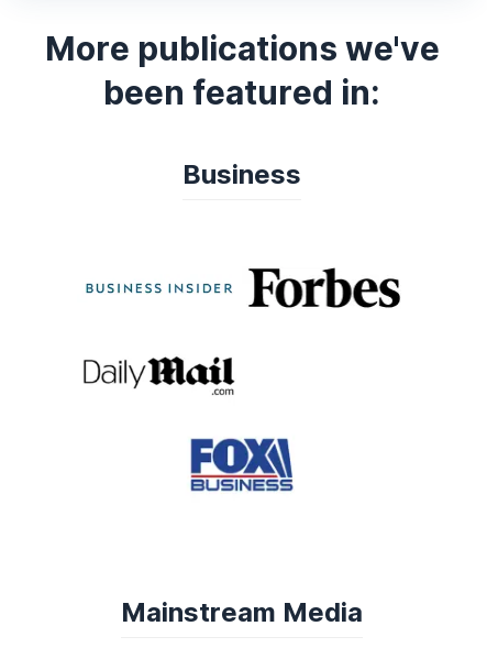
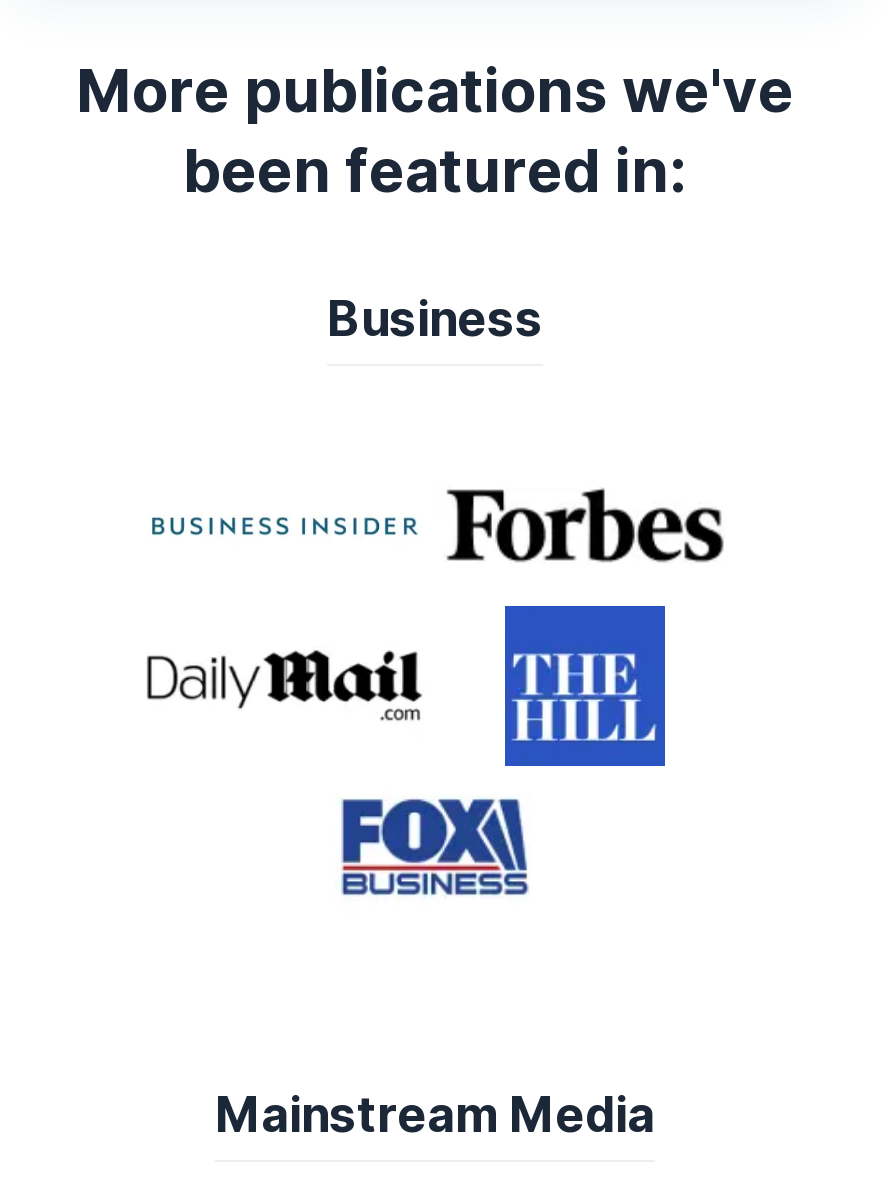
none -> [503,604,667,768] [image]

